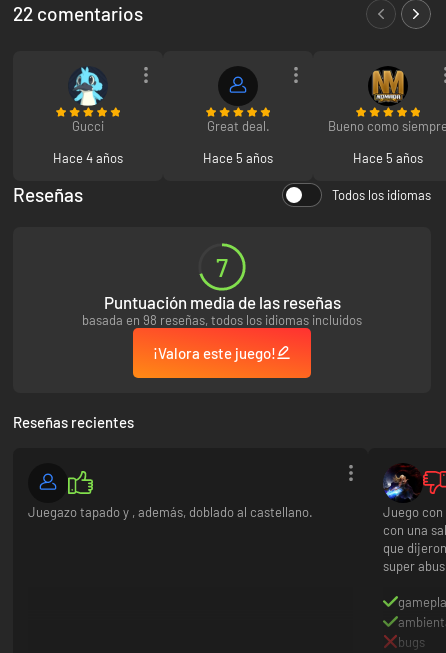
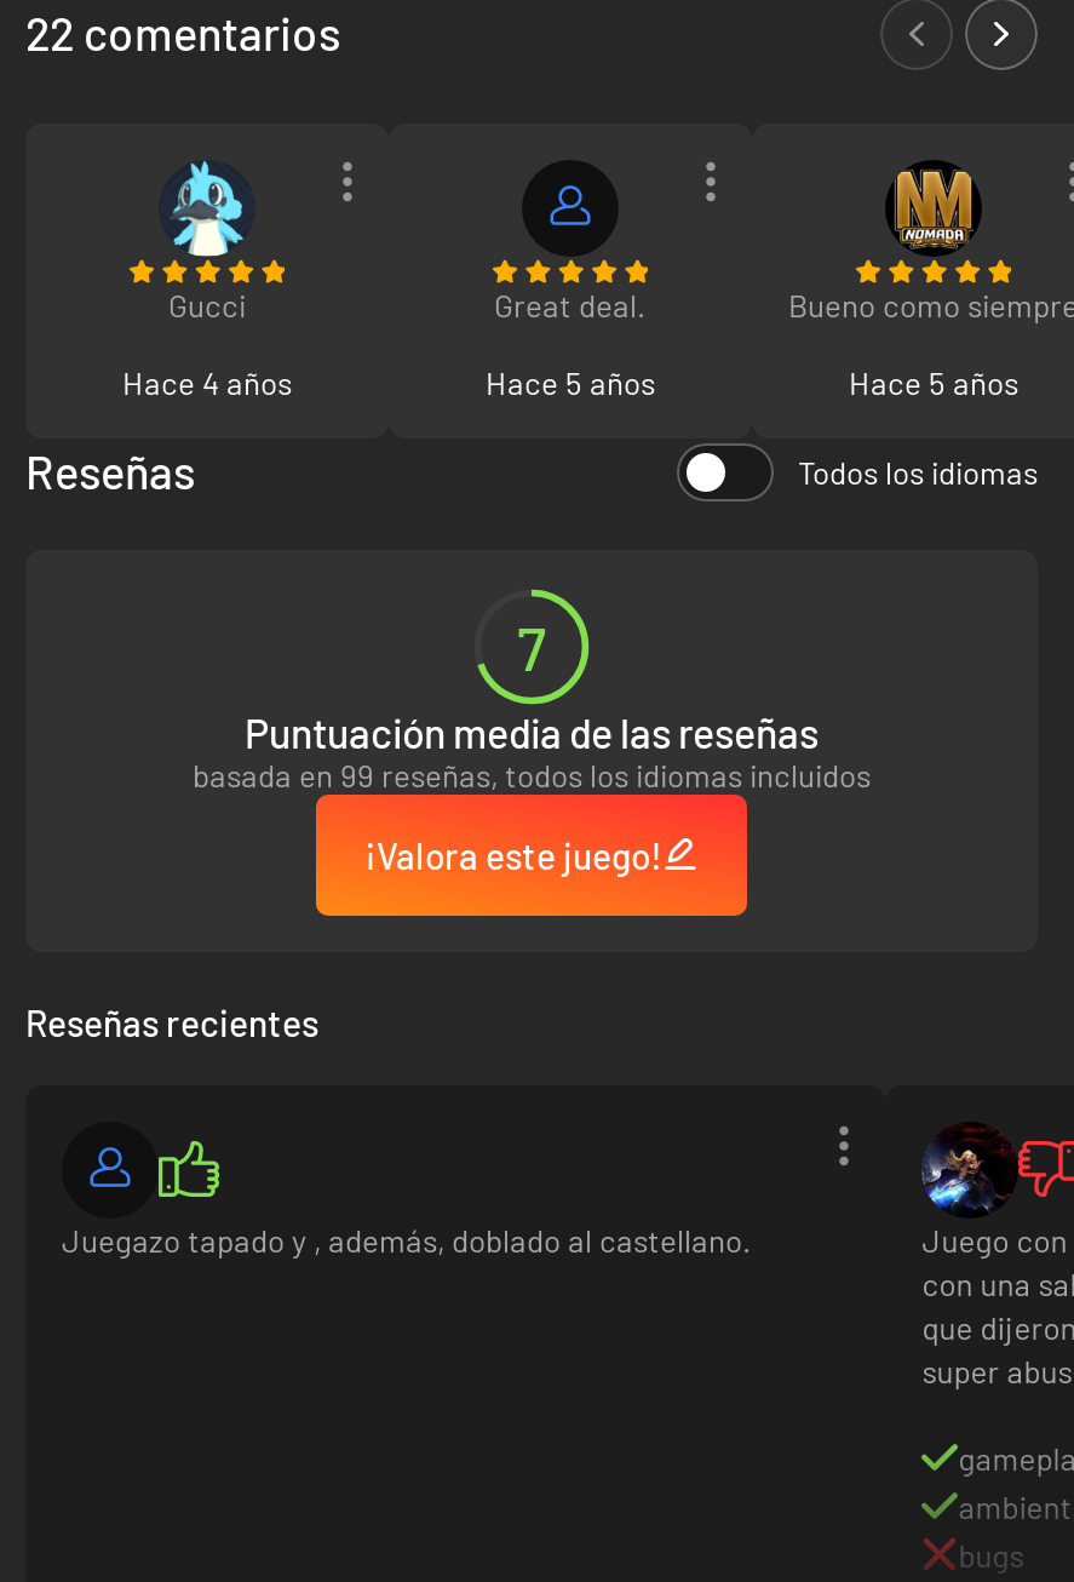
[82,312,362,328] basada en 98 reseñas, todos los idiomas incluidos -> [193,755,871,794] basada en 99 reseñas, todos los idiomas incluidos

